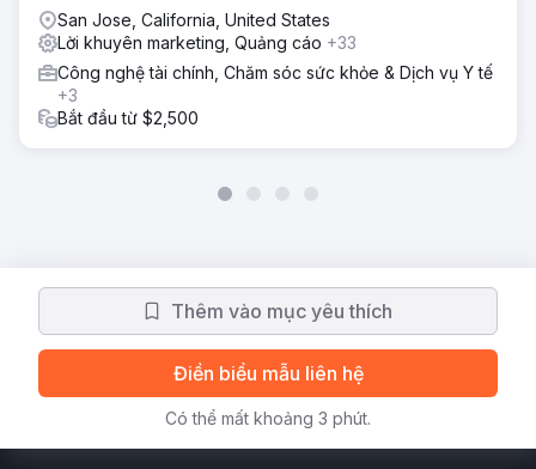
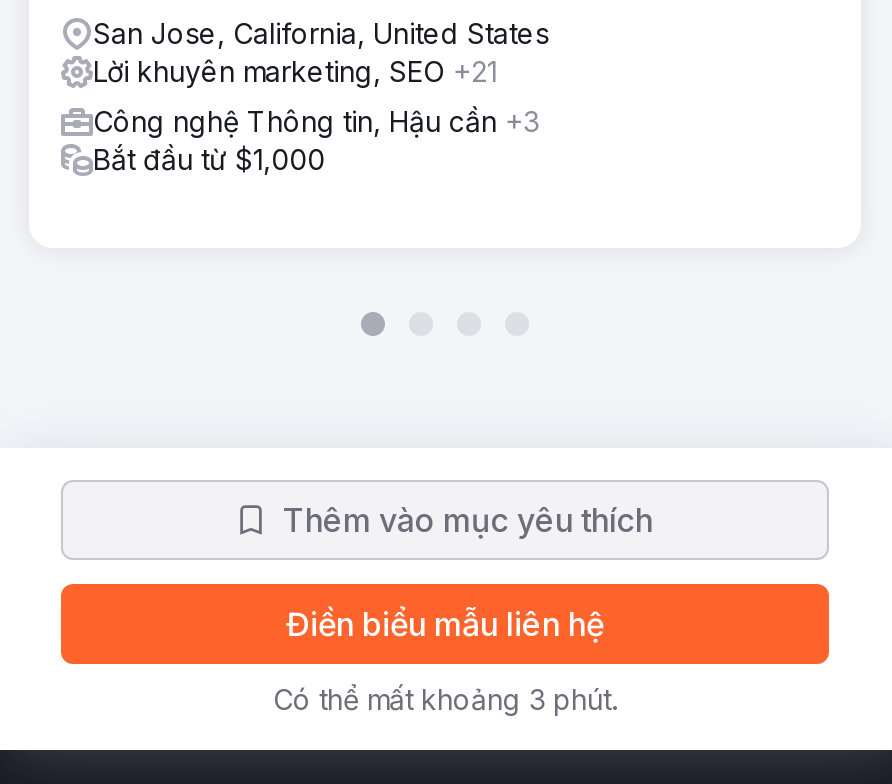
[57,32,357,53] Lời khuyên marketing, Quảng cáo +33 -> [93,54,497,88] Lời khuyên marketing, SEO +21
[57,62,493,128] Công nghệ tài chính, Chăm sóc sức khỏe & Dịch vụ Y tế | +3 | Bắt đầu từ $2,500 -> [93,104,539,176] Công nghệ Thông tin, Hậu cần +3 | Bắt đầu từ $1,000

